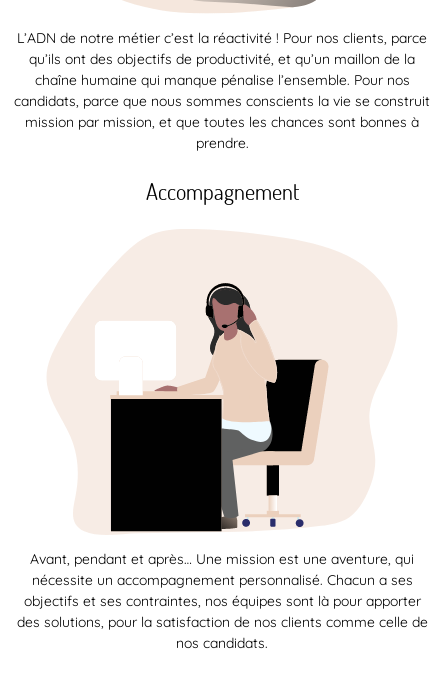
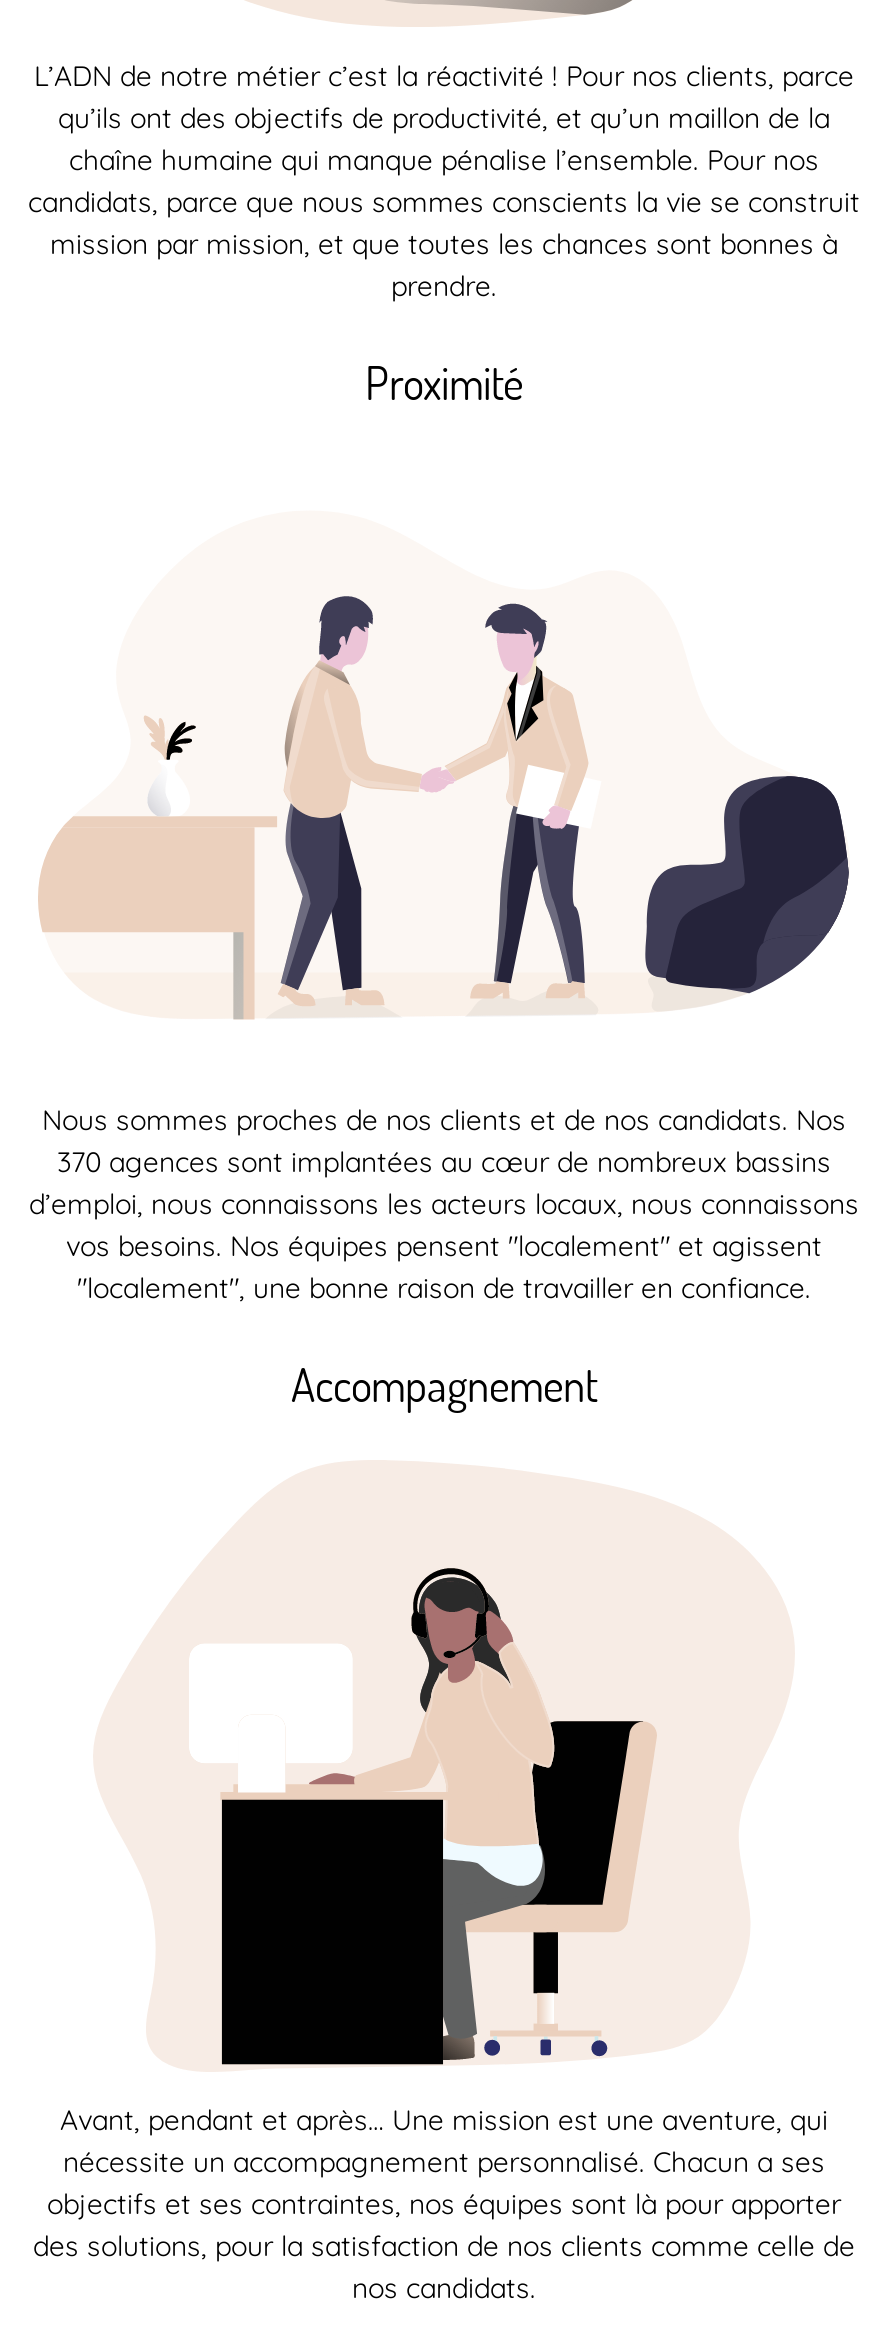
none -> [29,566,859,1307] [image] | Nous sommes proches de nos clients et de nos candidats. Nos | 370 agences sont implantées au cœur de nombreux bassins | d’emploi, nous connaissons les acteurs locaux, nous connaissons | vos besoins. Nos équipes pensent "localement" et agissent | "localement", une bonne raison de travailler en confiance.
none -> [365,355,523,411] Proximité
none -> [644,774,852,996] [image]

